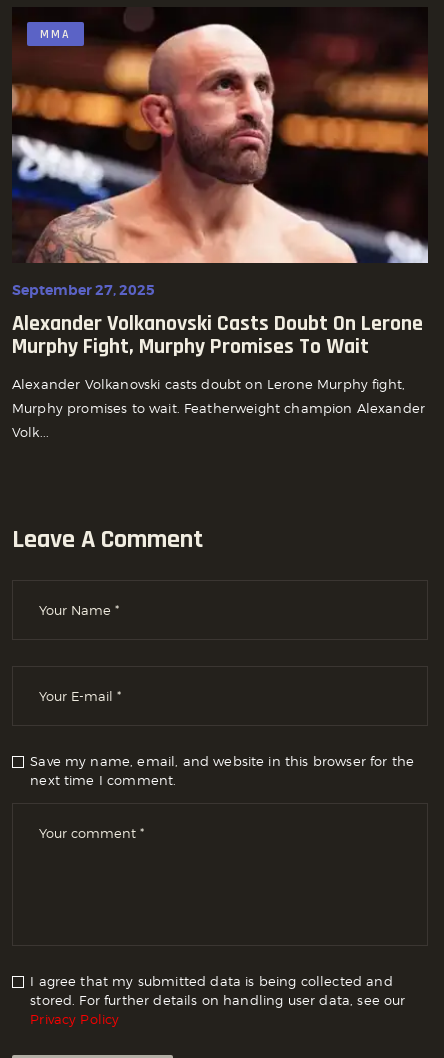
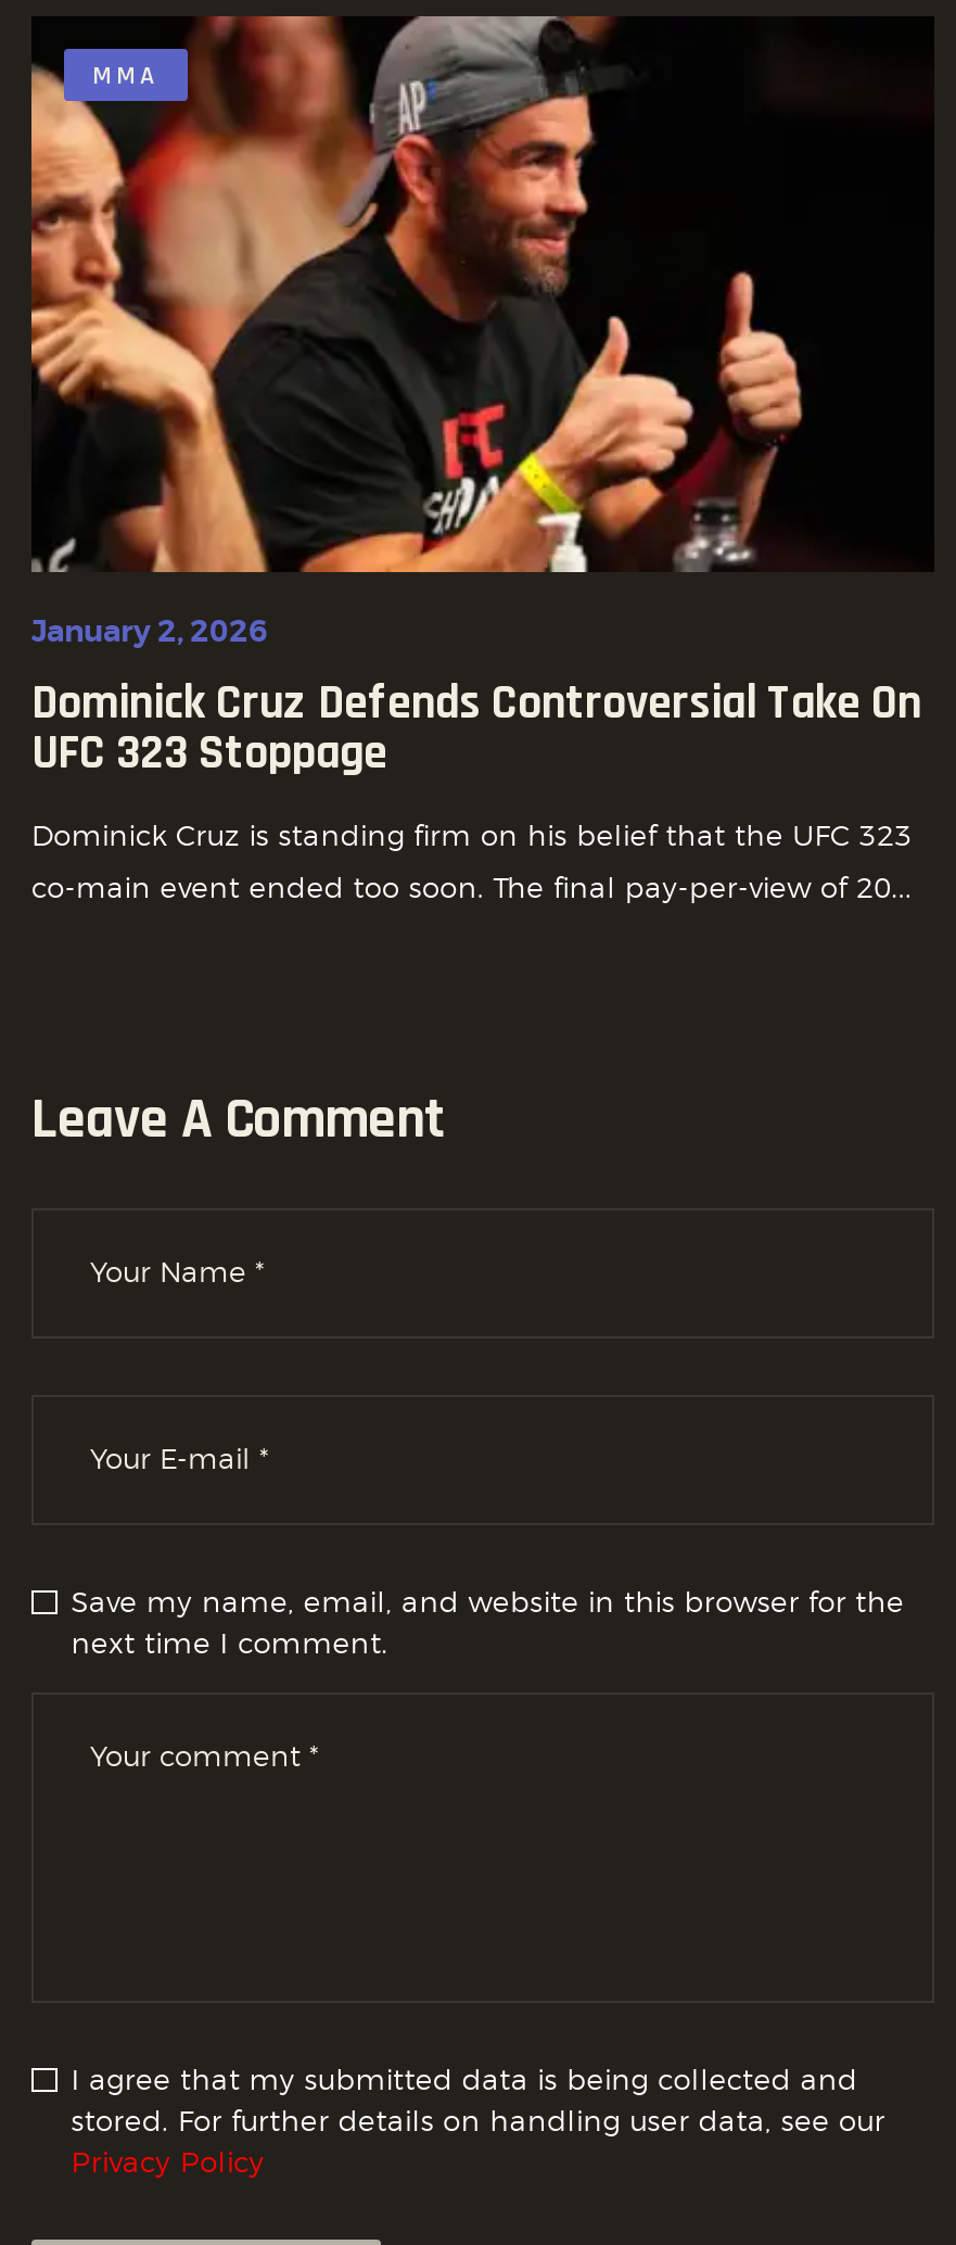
[11,7,429,440] [image] | September 27, 2025 | Alexander Volkanovski Casts Doubt On Lerone | Murphy Fight, Murphy Promises To Wait | Alexander Volkanovski casts doubt on Lerone Murphy fight, | Murphy promises to wait. Featherweight champion Alexander | Volk... -> [29,13,934,904] [image] | January 2, 2026 | Dominick Cruz Defends Controversial Take On | UFC 323 Stoppage | Dominick Cruz is standing firm on his belief that the UFC 323 | co-main event ended too soon. The final pay-per-view of 20...

